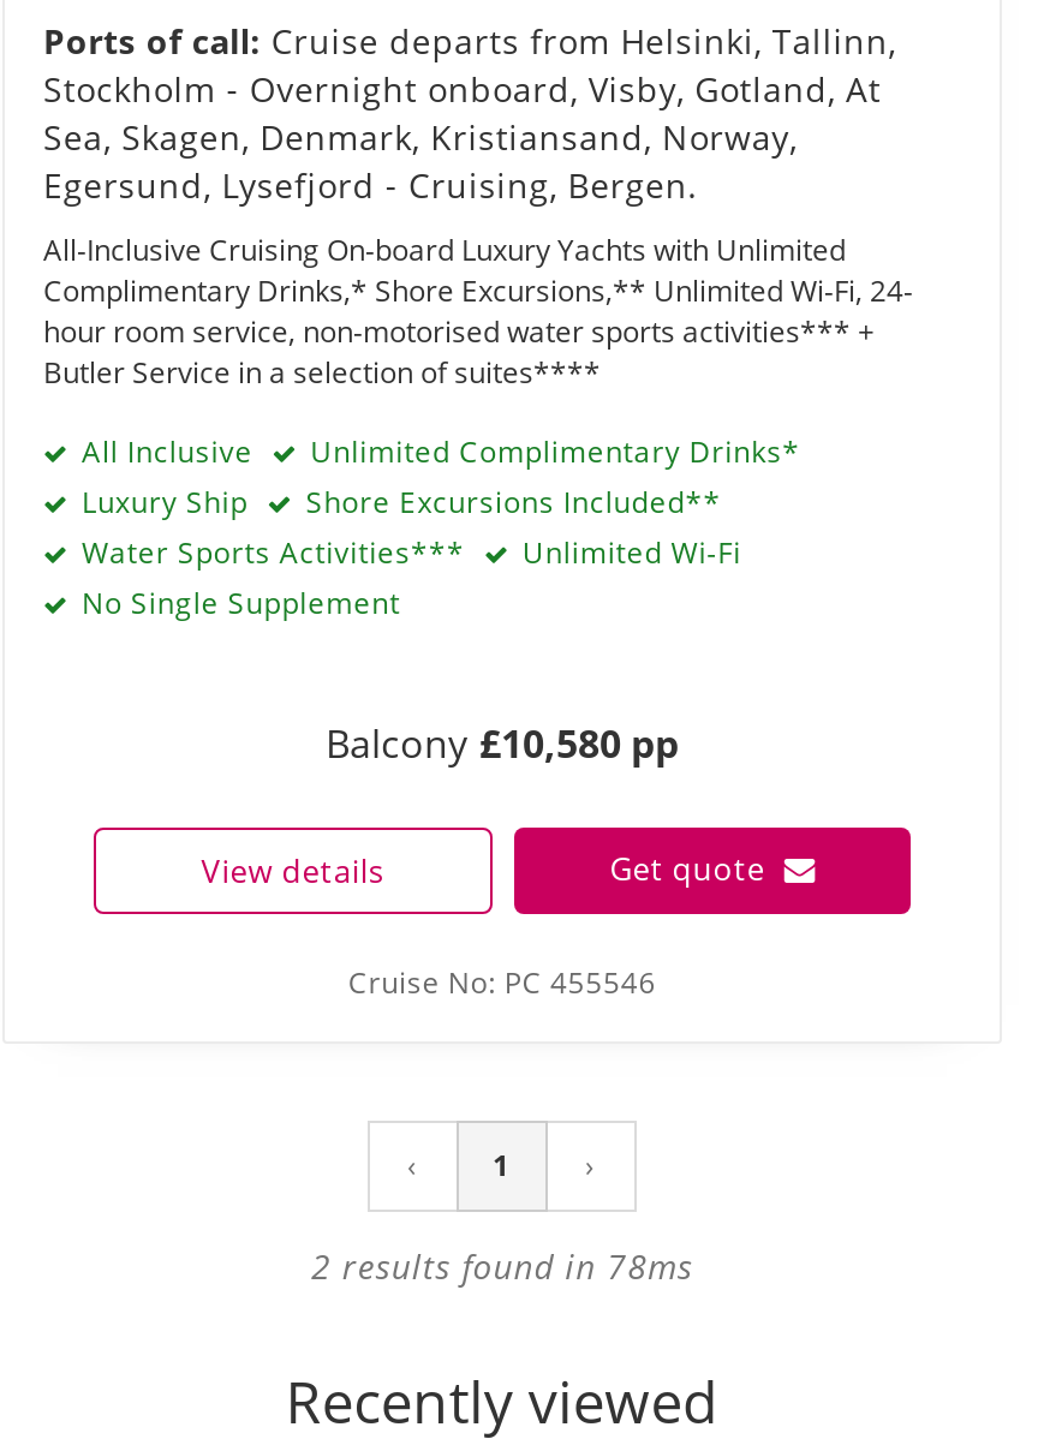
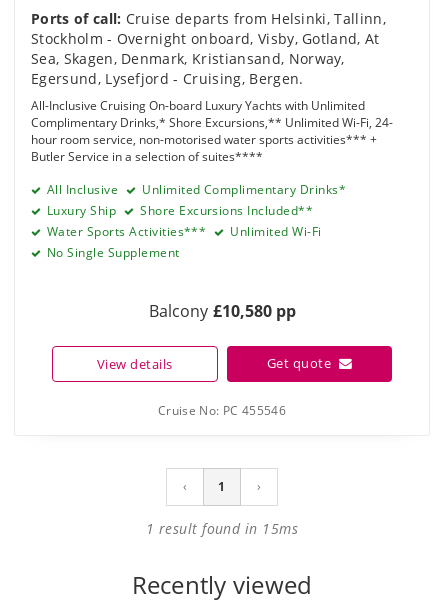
[311,1242,693,1288] 2 results found in 78ms -> [146,519,298,538] 1 result found in 15ms

